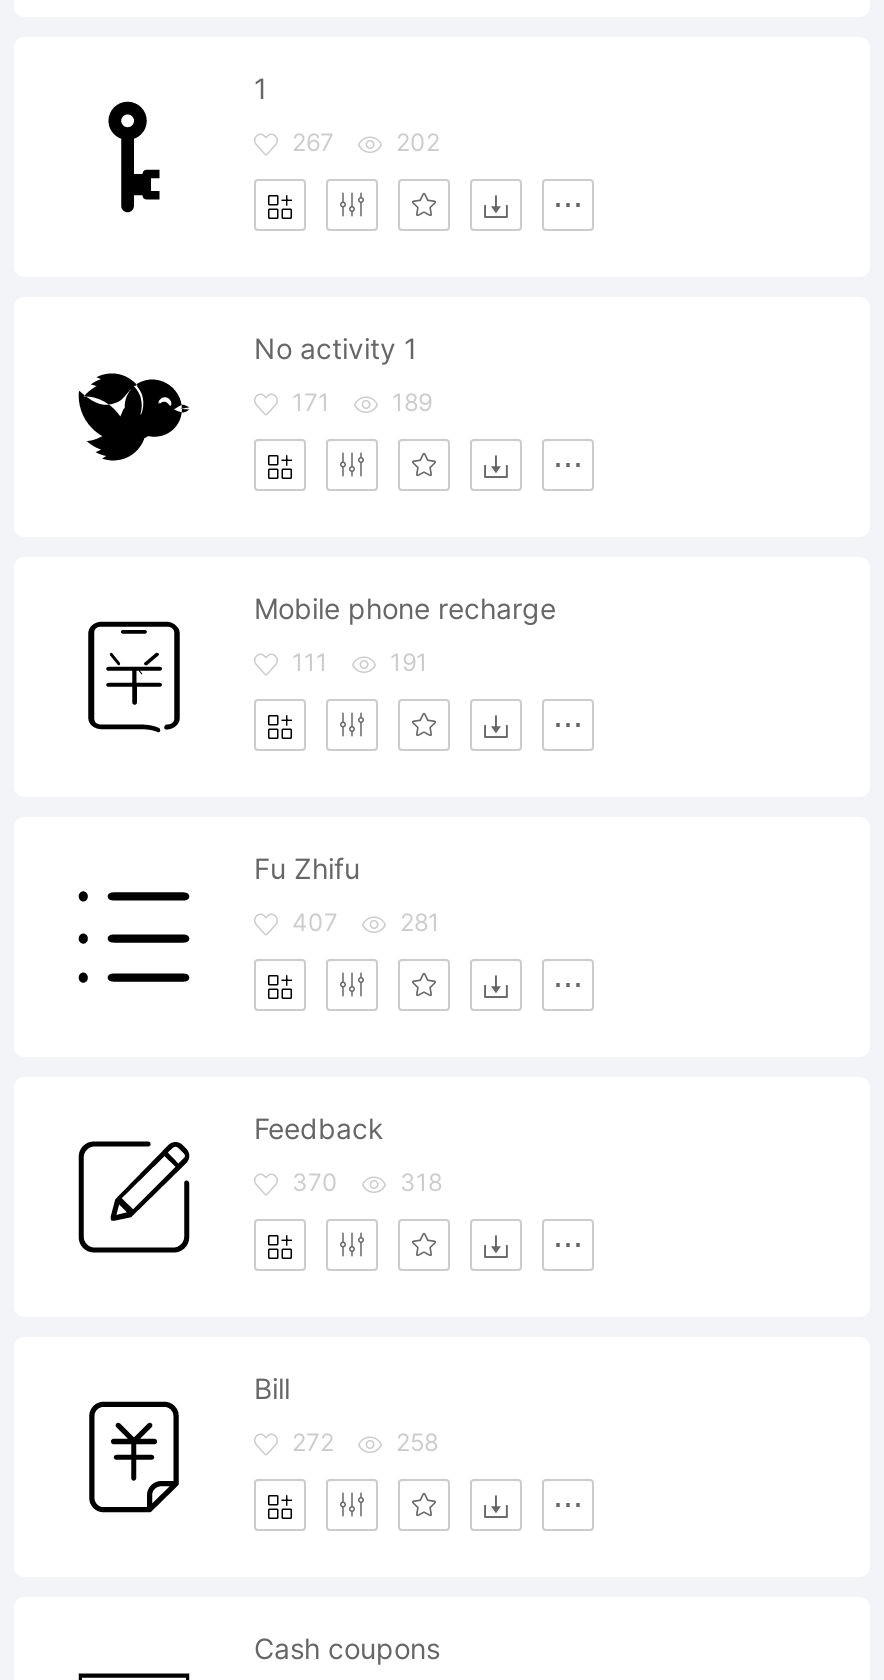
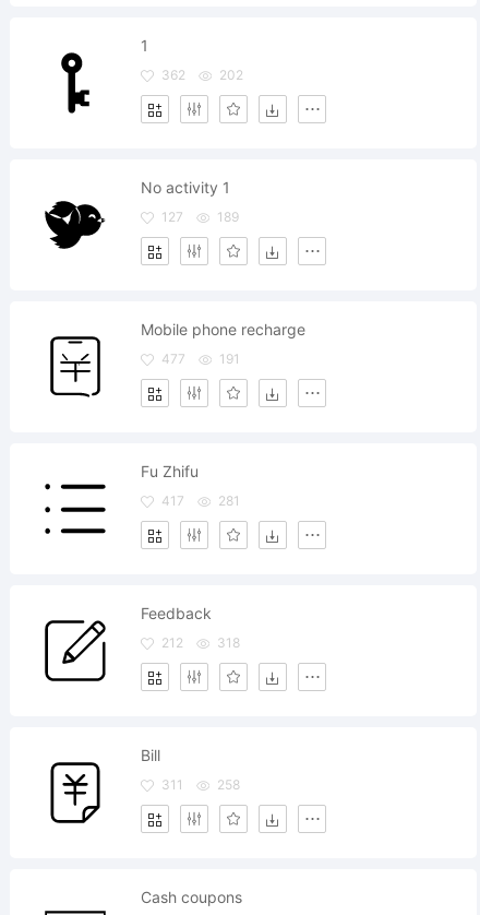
[292,127,334,157] 267 -> [161,67,185,83] 362
[292,387,330,417] 171 -> [161,209,183,225] 127
[292,647,328,677] 111 -> [161,350,185,367] 477
[292,907,338,937] 407 -> [161,492,184,509] 417
[292,1167,338,1197] 370 -> [161,634,183,651] 212
[292,1427,334,1457] 272 -> [161,776,183,793] 311

